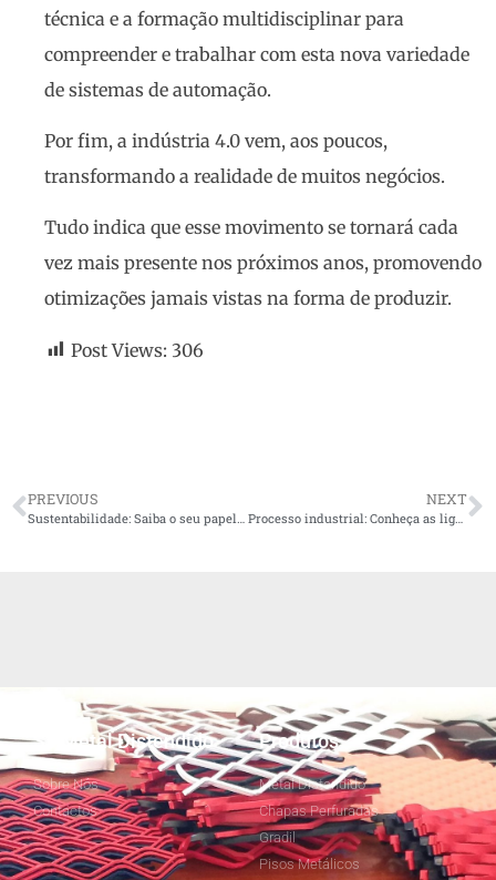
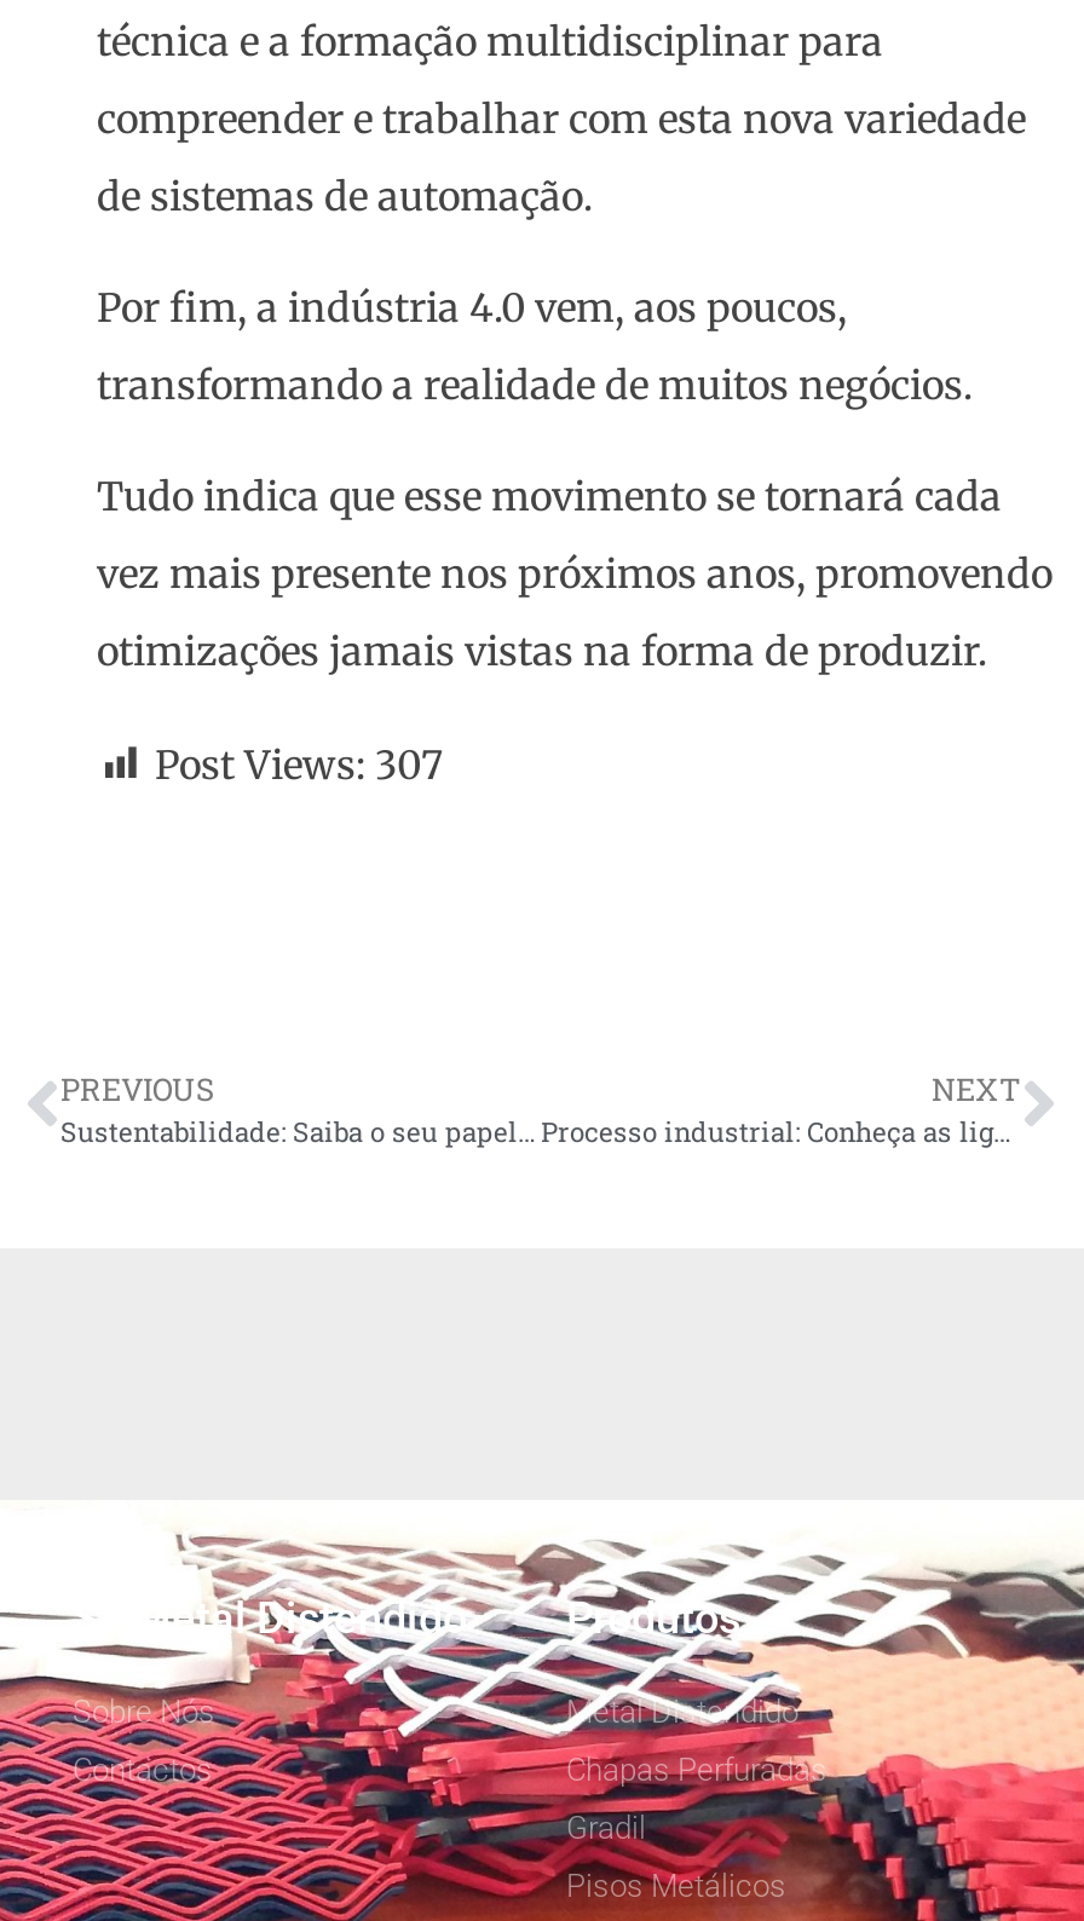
[71,339,204,361] Post Views: 306 -> [155,740,443,788] Post Views: 307

